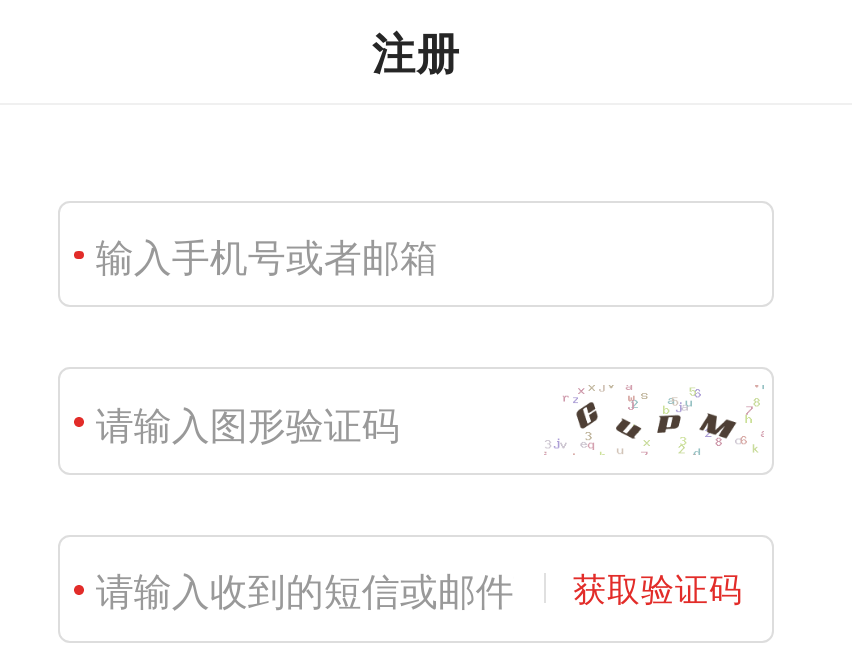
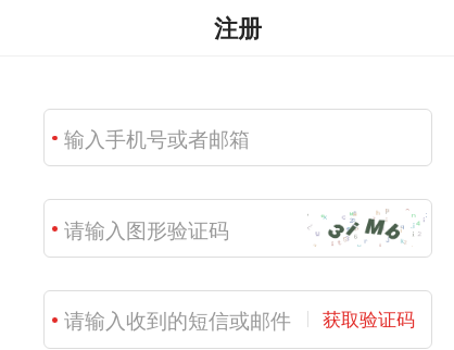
[544,383,766,455] [image] -> [307,209,424,247] [image]

